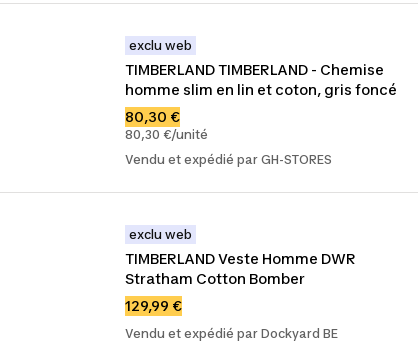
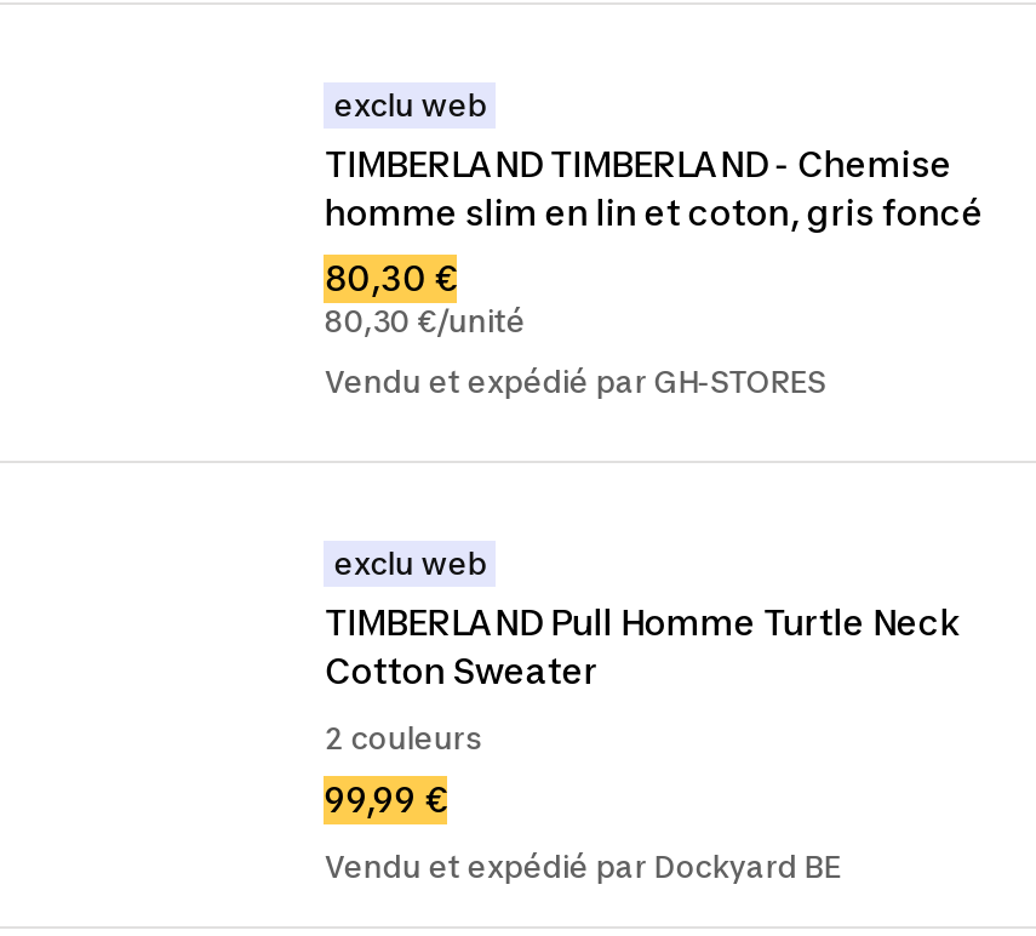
[125,250,356,314] TIMBERLAND Veste Homme DWR | Stratham Cotton Bomber | 129,99 € -> [324,601,962,820] TIMBERLAND Pull Homme Turtle Neck | Cotton Sweater | 2 couleurs | 99,99 €

